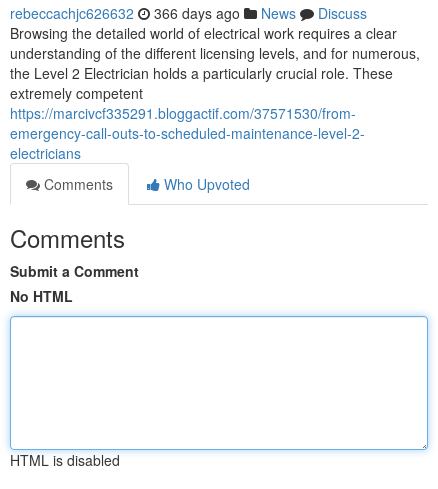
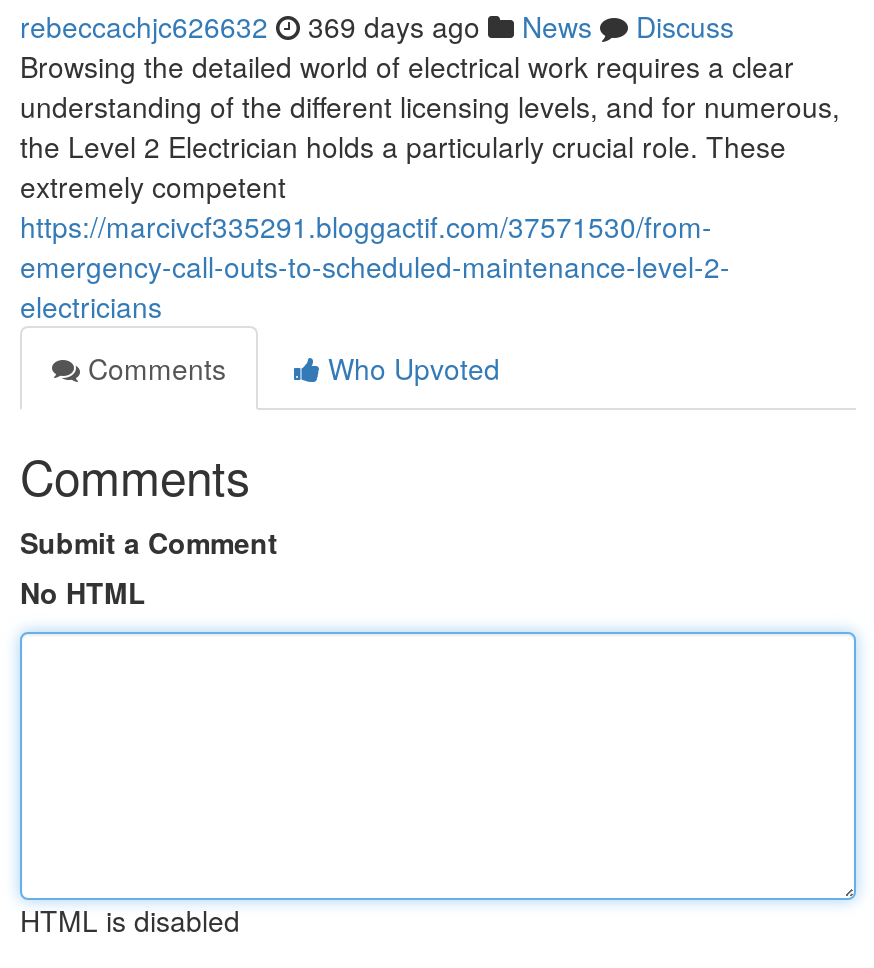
[10,3,367,23] rebeccachjc626632 366 days ago News Discuss -> [20,6,734,46] rebeccachjc626632 369 days ago News Discuss

